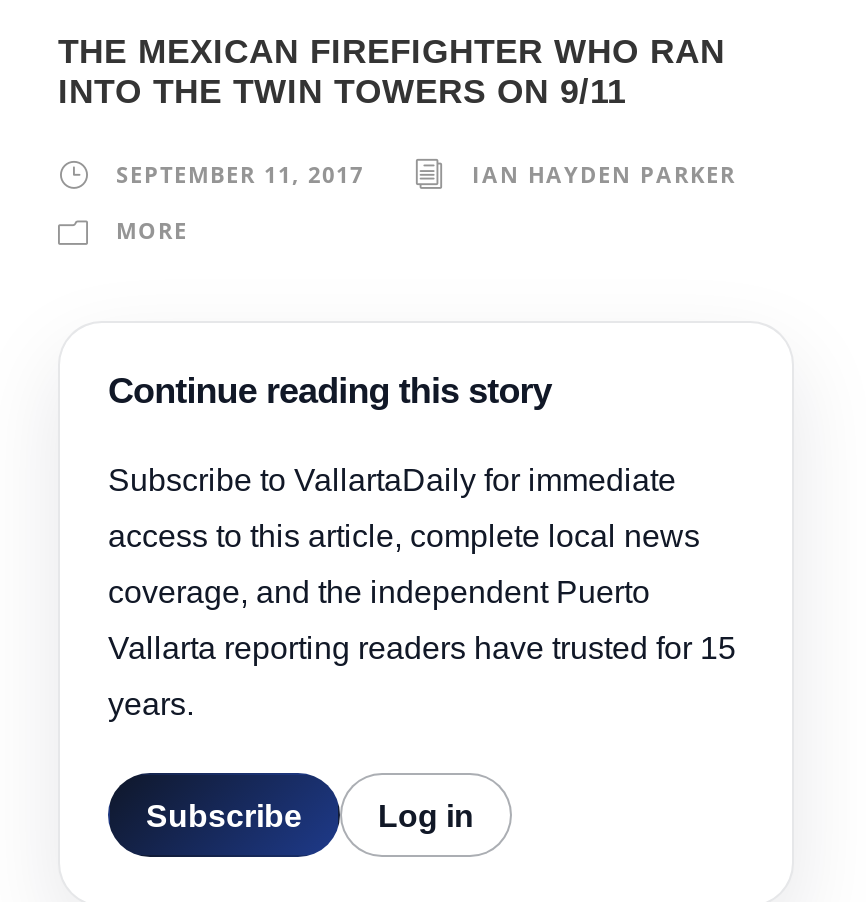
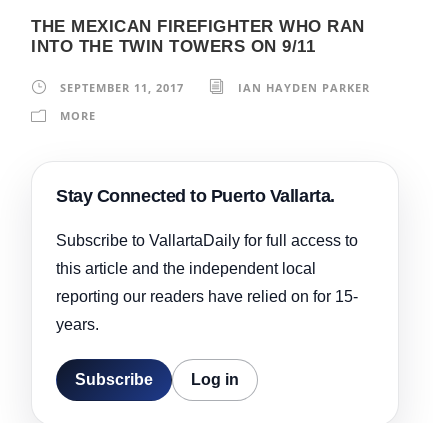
[108,371,736,665] Continue reading this story | Subscribe to VallartaDaily for immediate | access to this article, complete local news | coverage, and the independent Puerto | Vallarta reporting readers have trusted for 15 -> [56,186,358,305] Stay Connected to Puerto Vallarta. | Subscribe to VallartaDaily for full access to | this article and the independent local | reporting our readers have relied on for 15-

